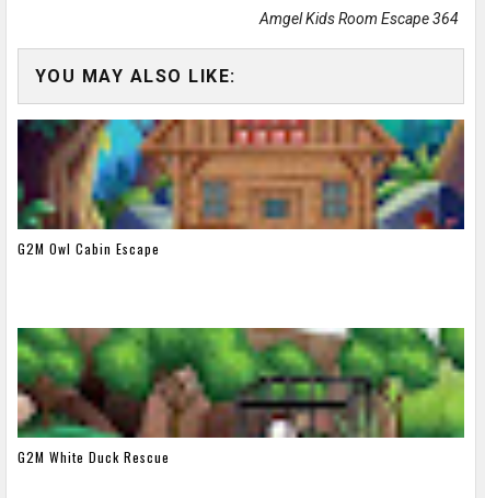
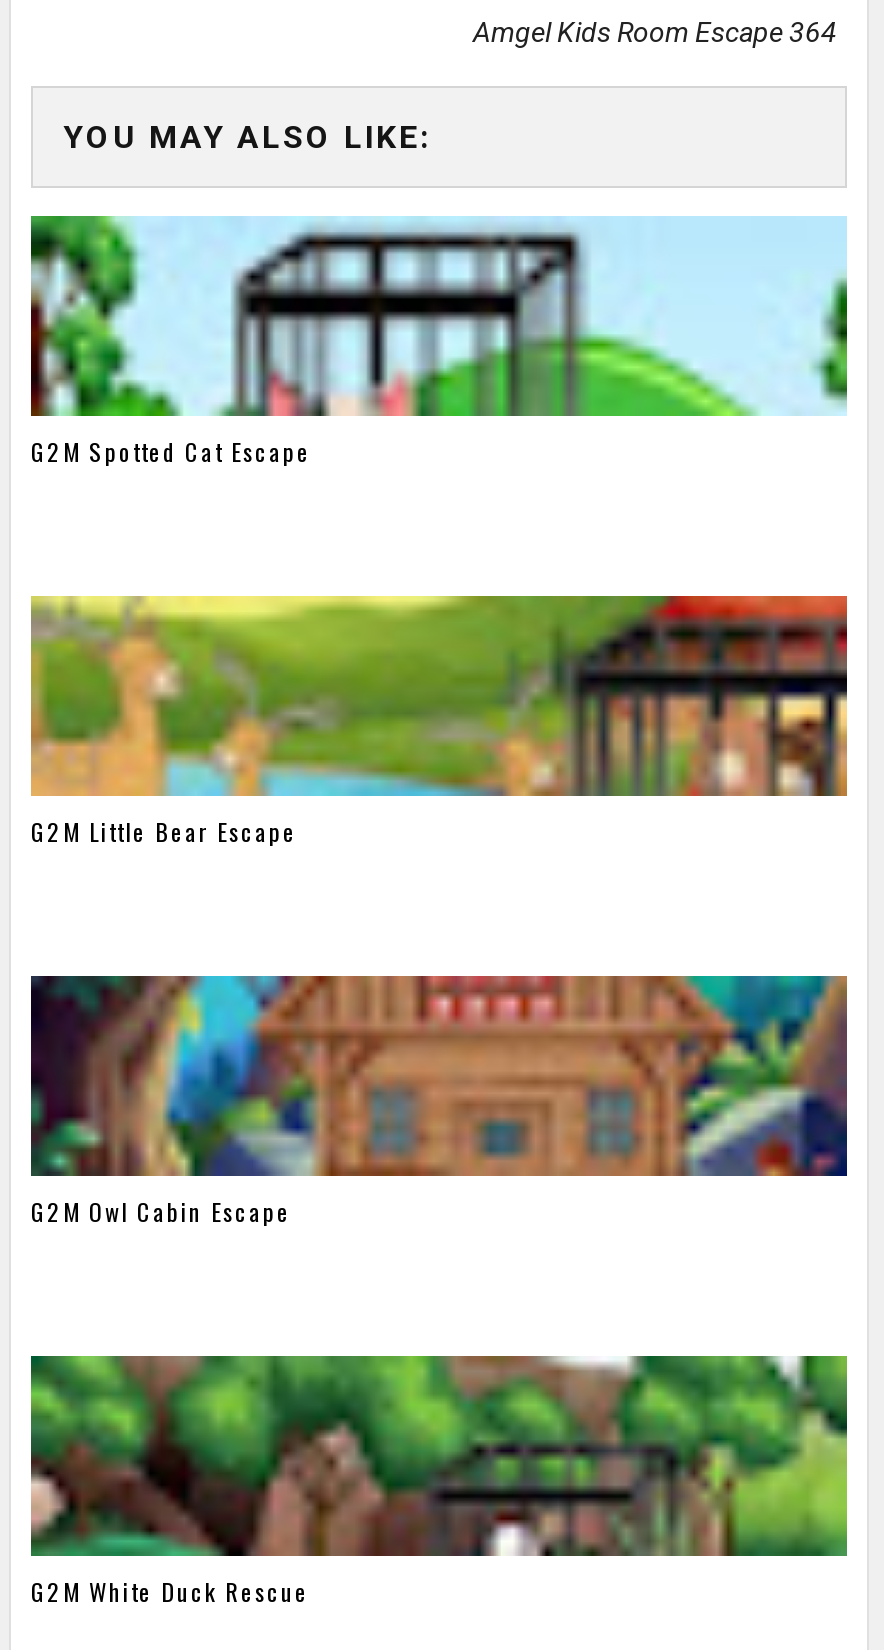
none -> [29,214,849,467] [image] | G2M Spotted Cat Escape
none -> [29,594,849,847] [image] | G2M Little Bear Escape

